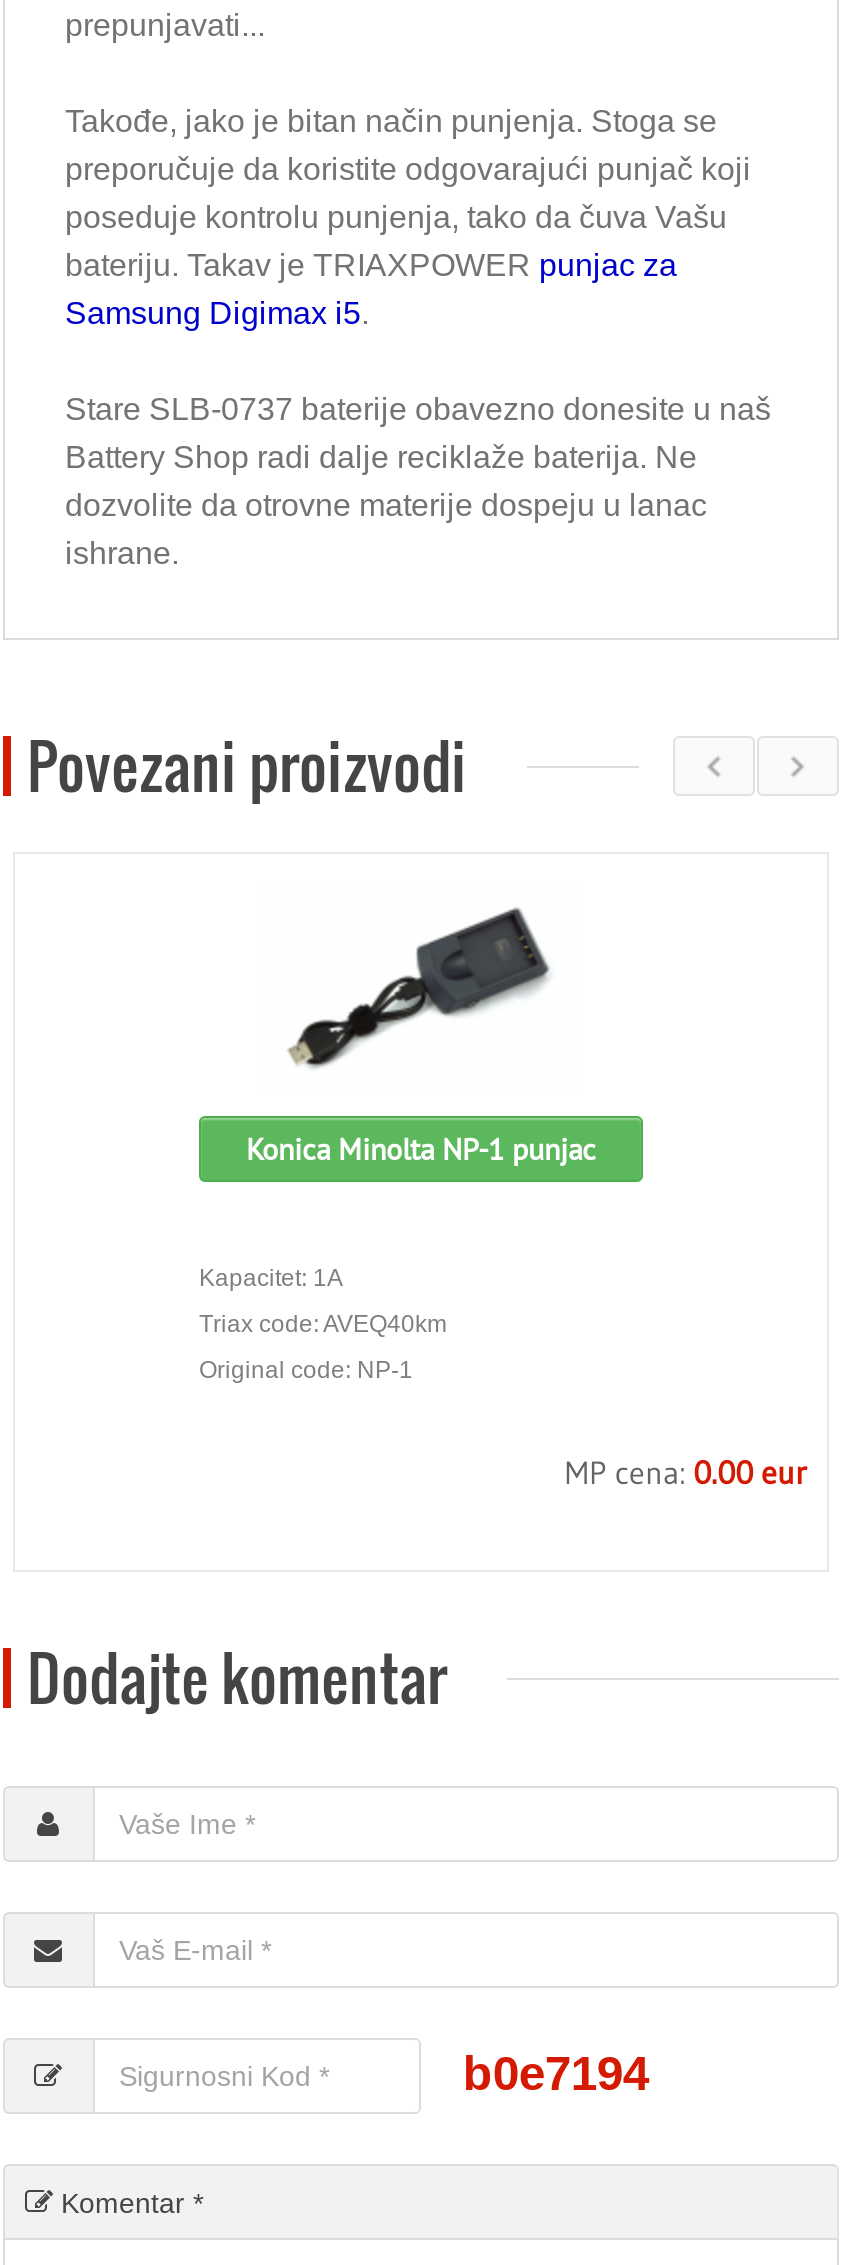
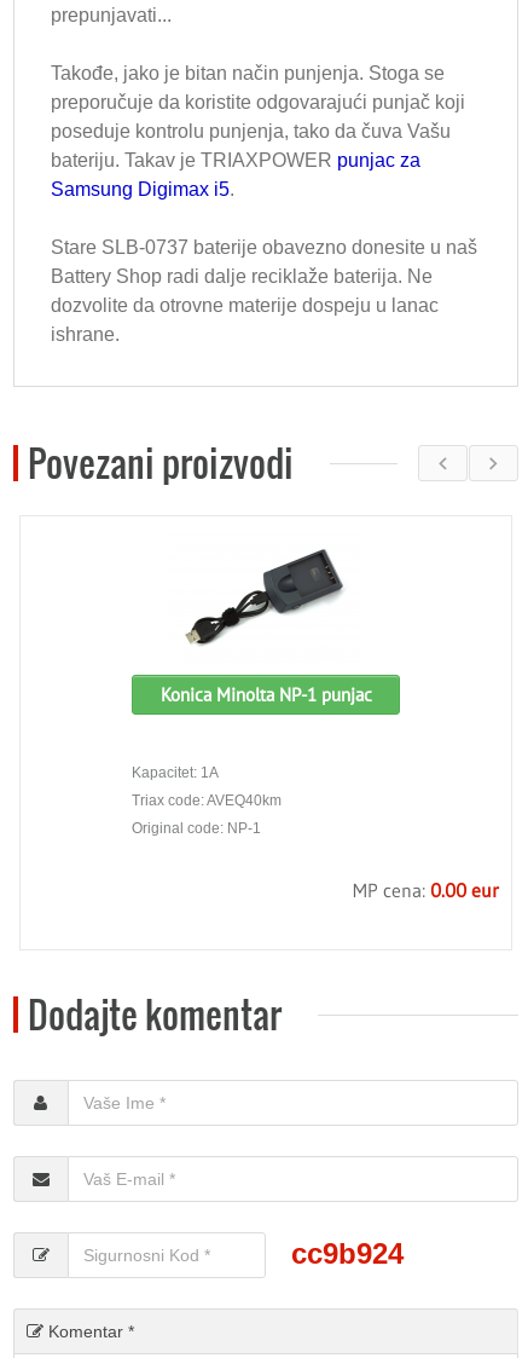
[463,2045,649,2099] b0e7194 -> [291,1237,403,1269] cc9b924

